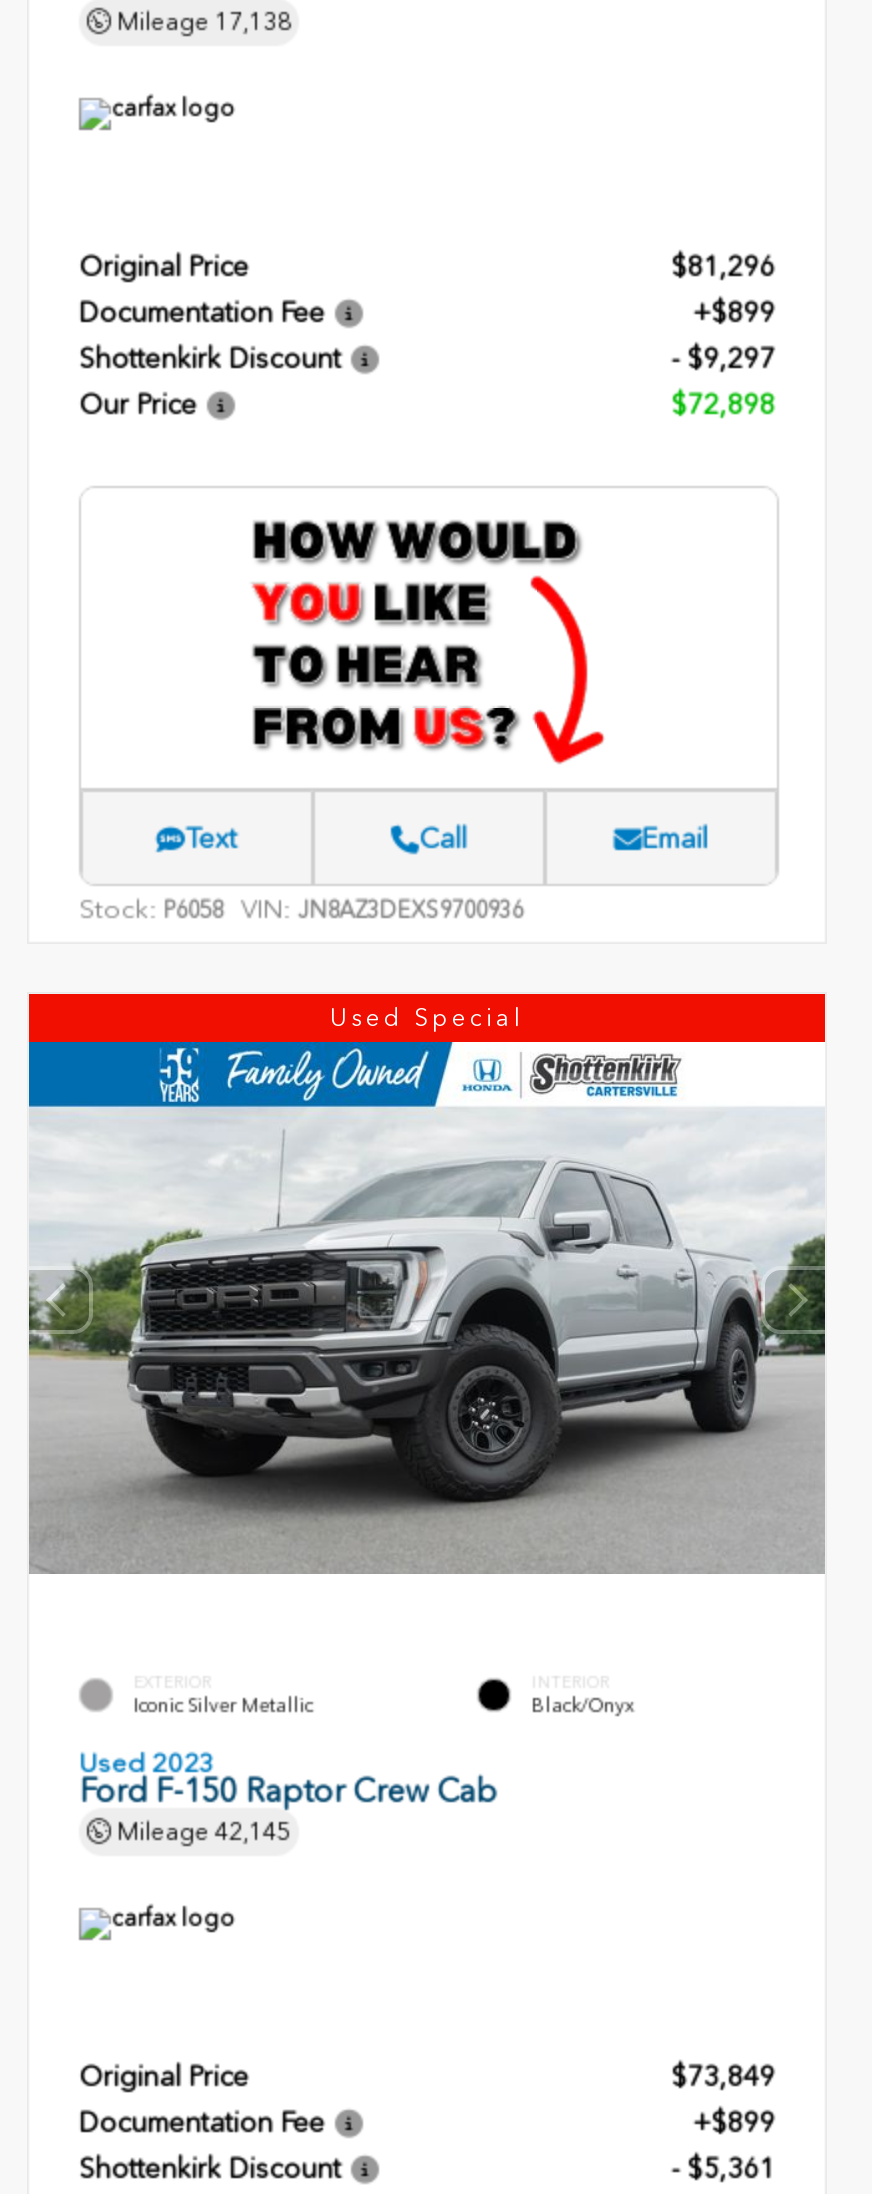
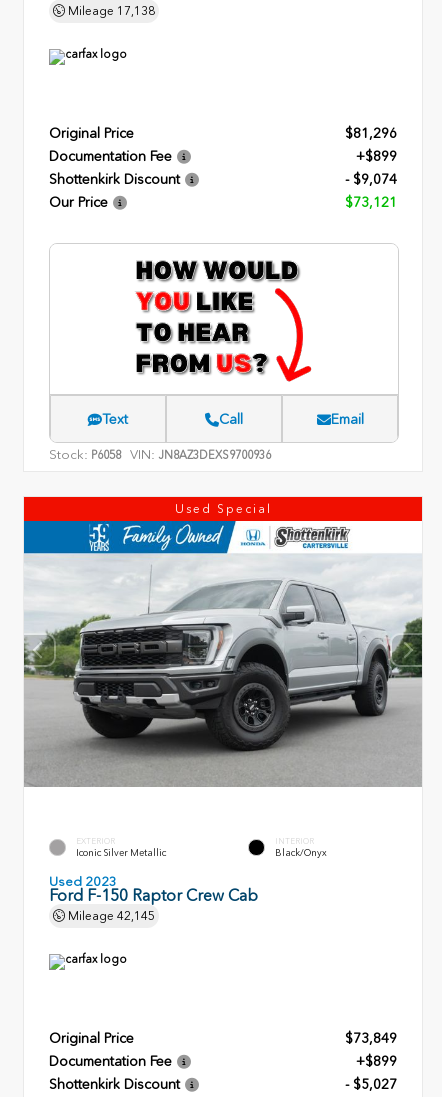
[671,340,775,374] - $9,297 -> [345,170,397,187] - $9,074
[671,386,775,420] $72,898 -> [345,193,397,210] $73,121
[671,2151,775,2185] - $5,361 -> [345,1075,397,1092] - $5,027

